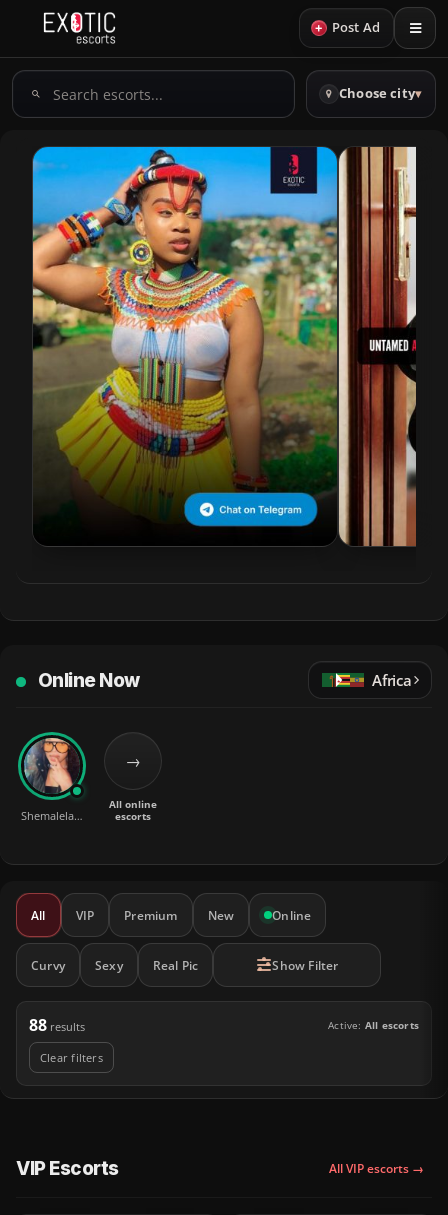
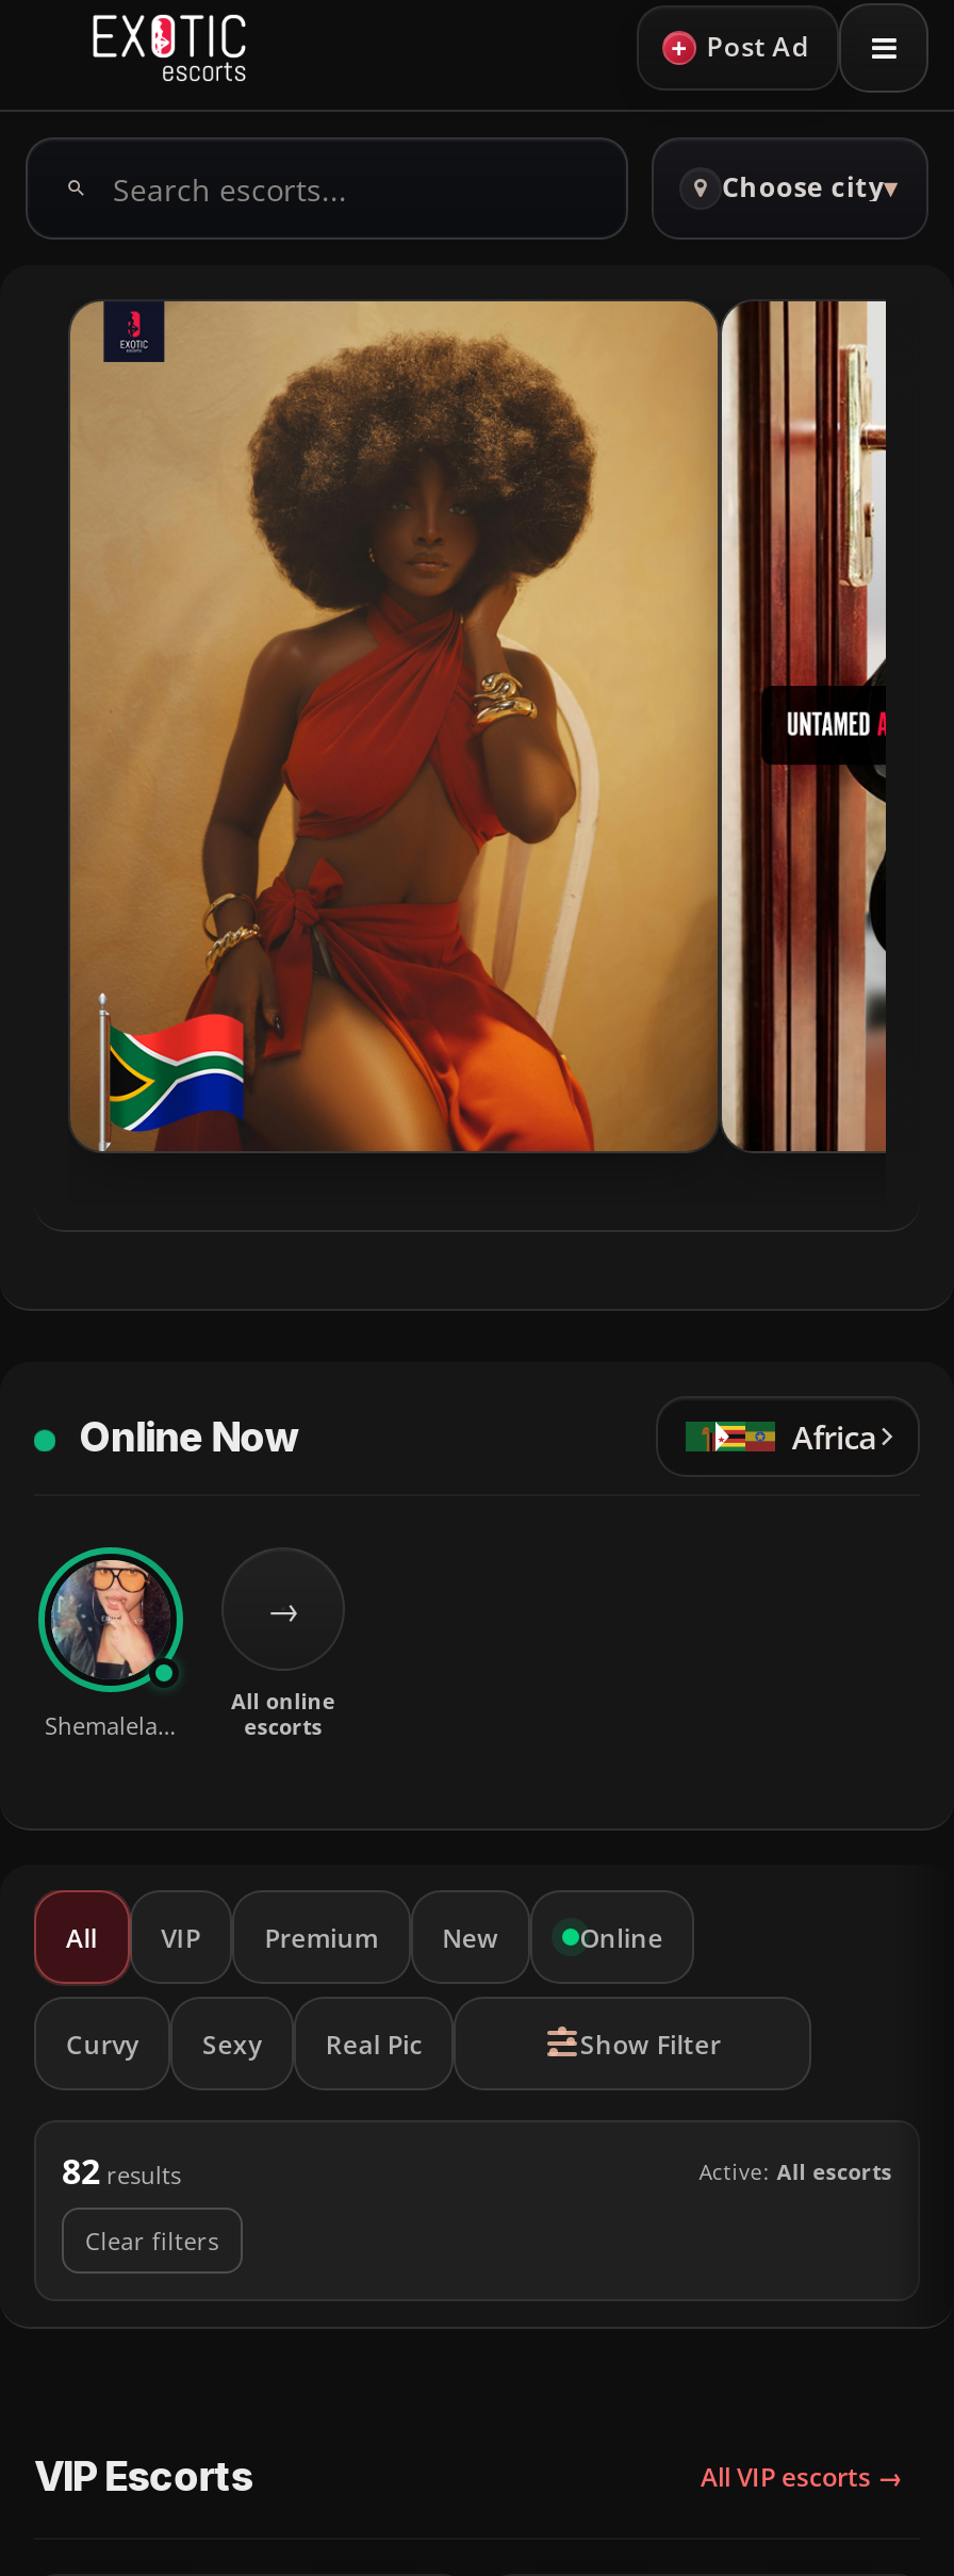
[32,146,338,546] [image] -> [68,299,720,1153] [image]
[29,1014,85,1036] 88 results -> [62,2148,181,2195] 82 results

